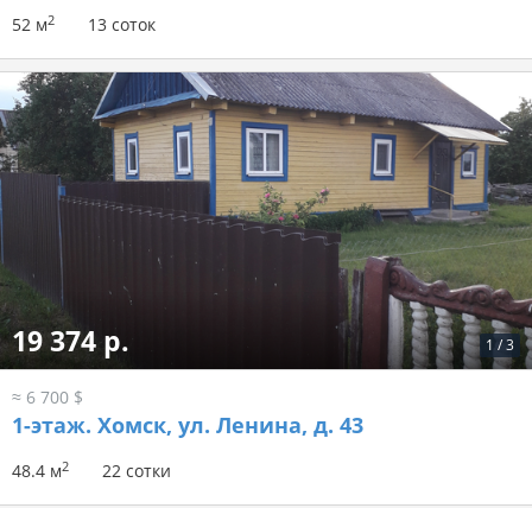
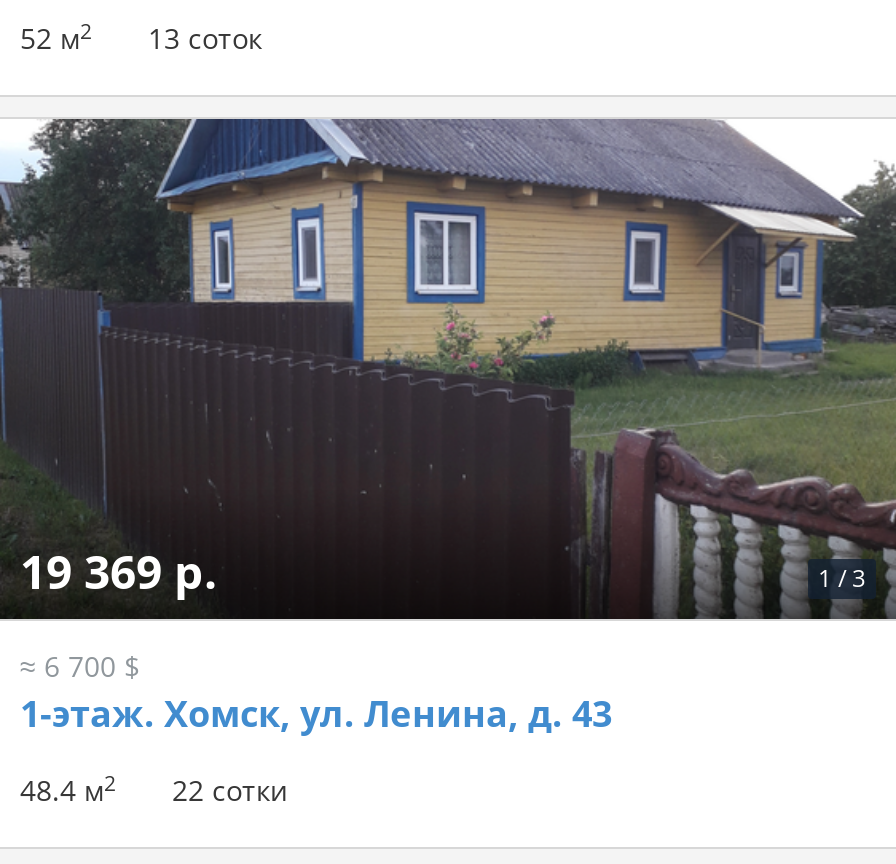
[12,322,129,360] 19 374 р. -> [20,540,218,604] 19 369 р.

